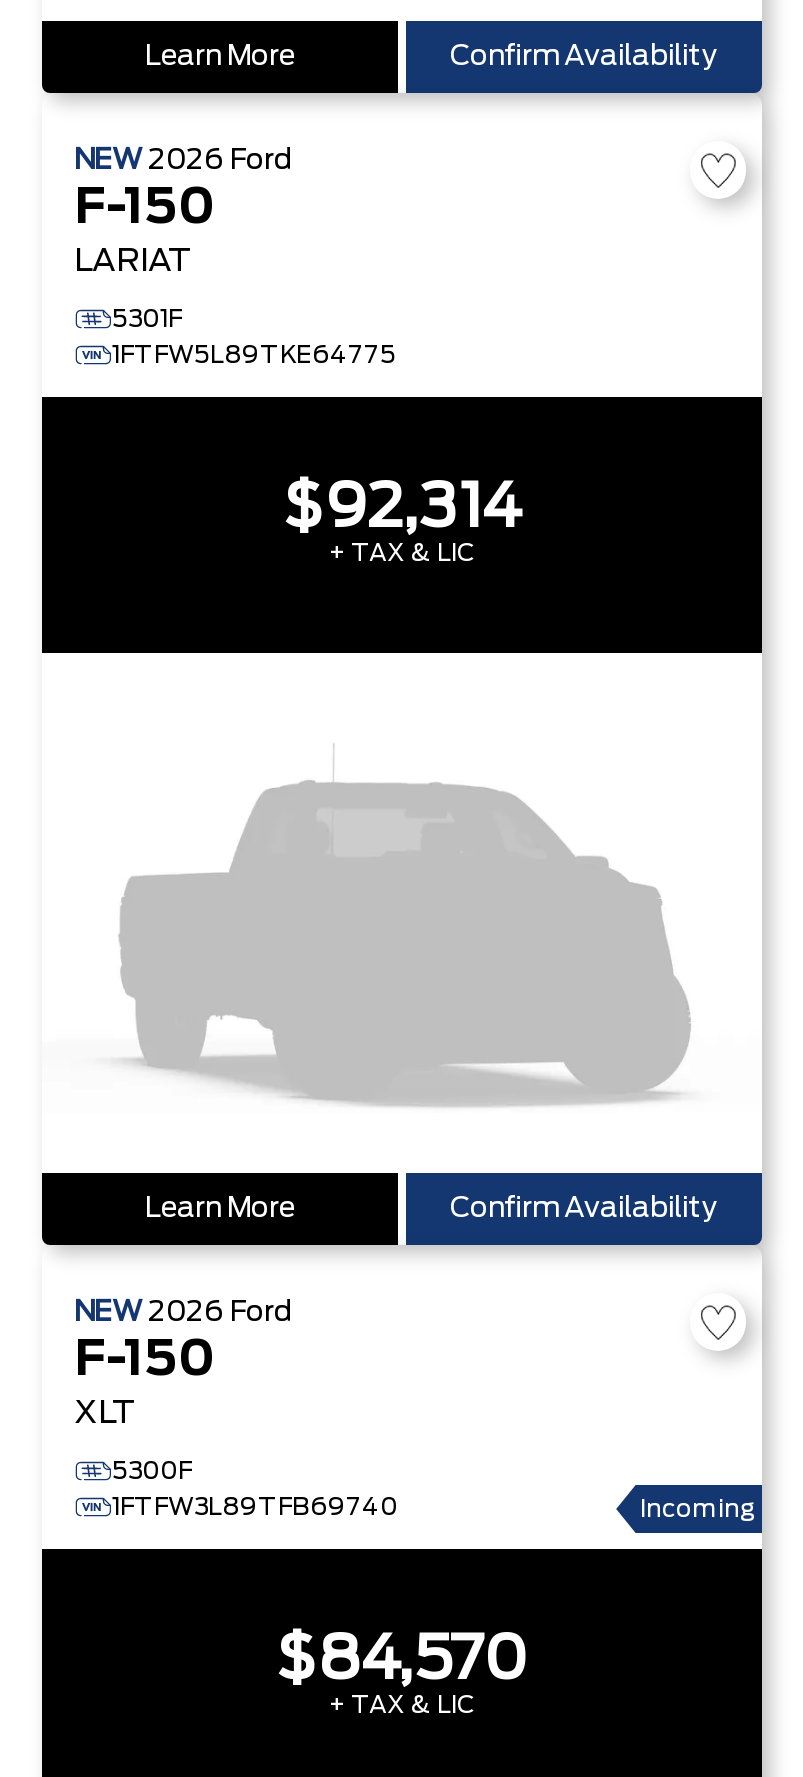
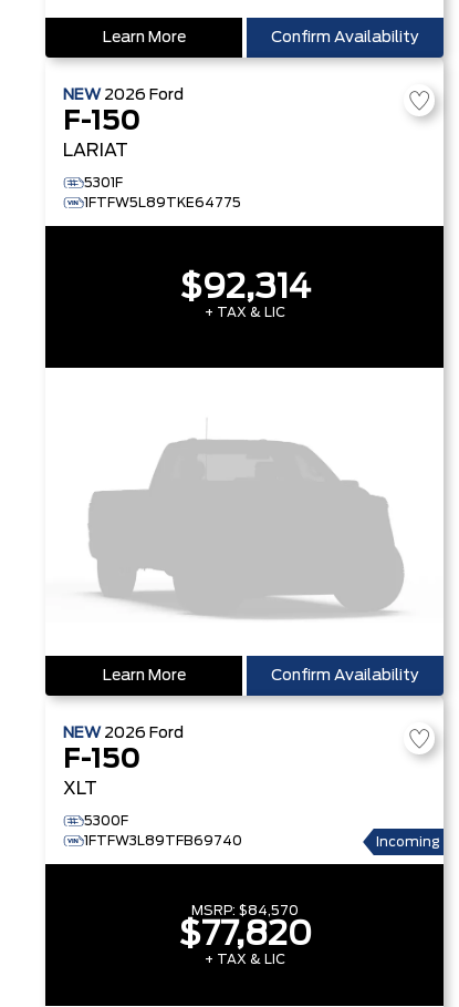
[276,1631,528,1691] $84,570 -> [178,904,311,952] MSRP: $84,570 | $77,820

